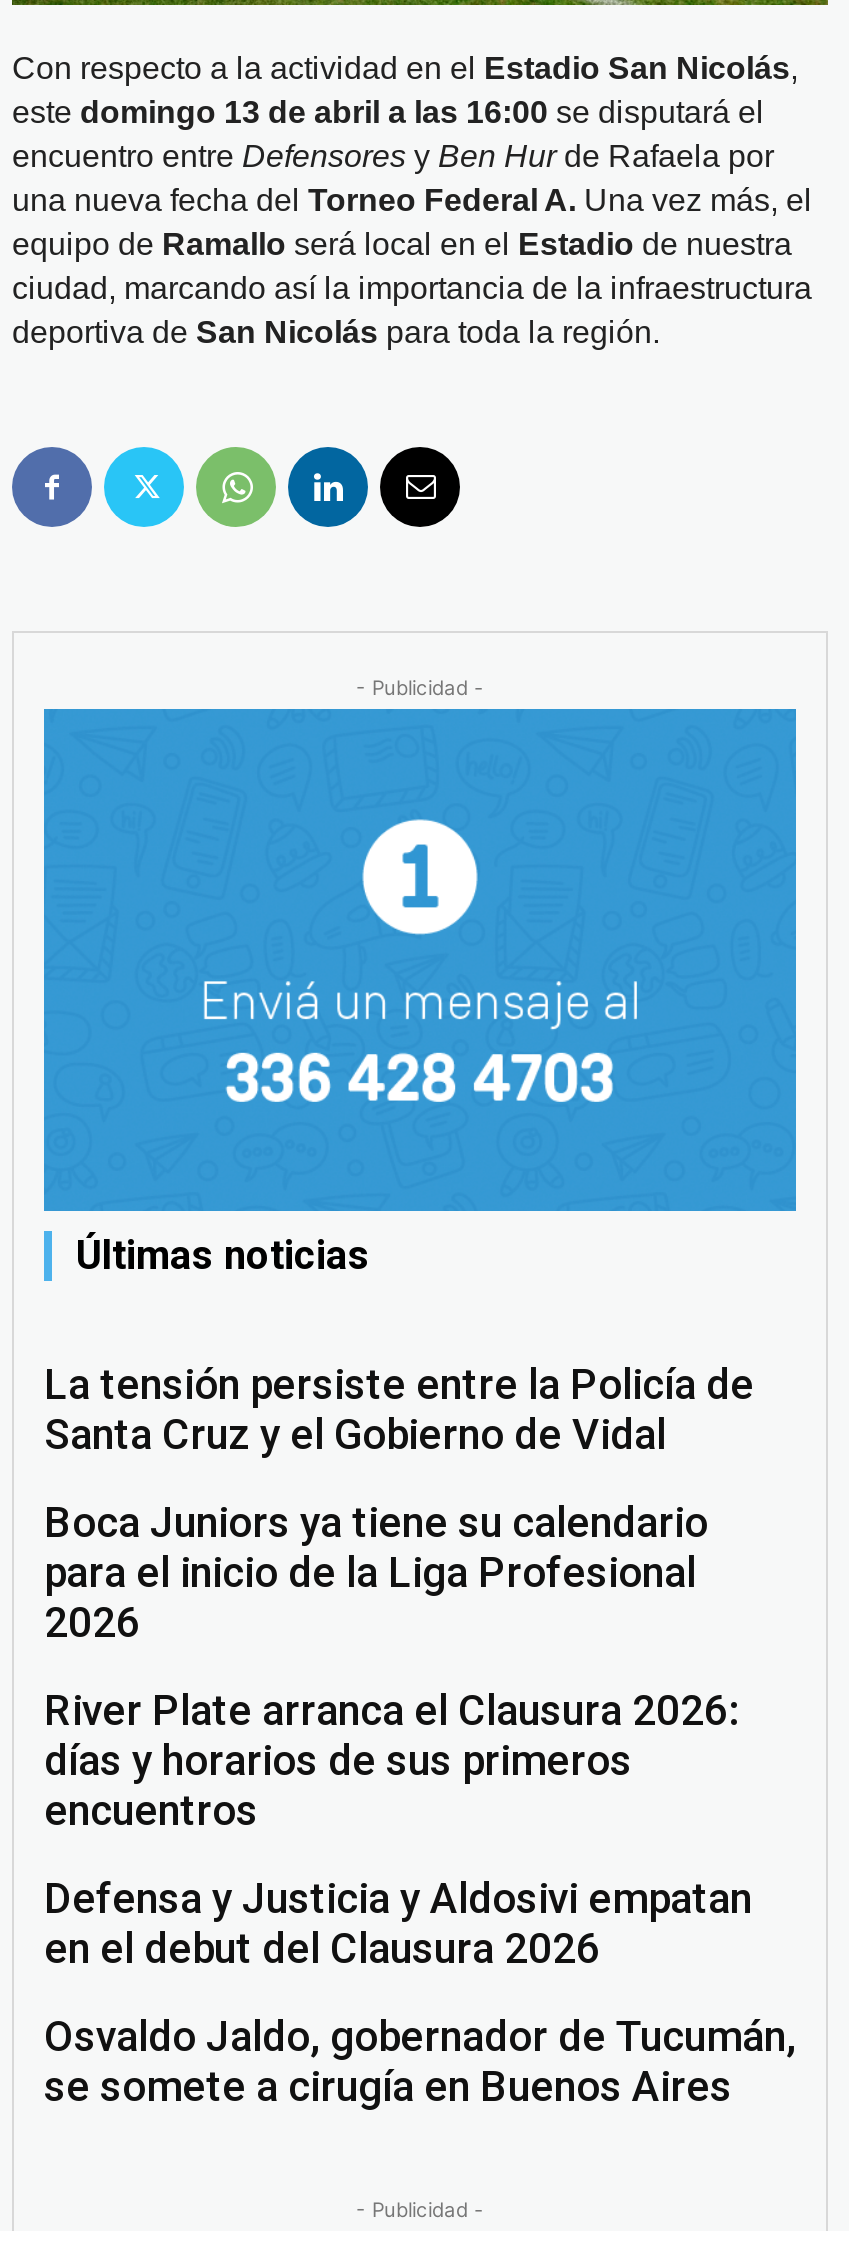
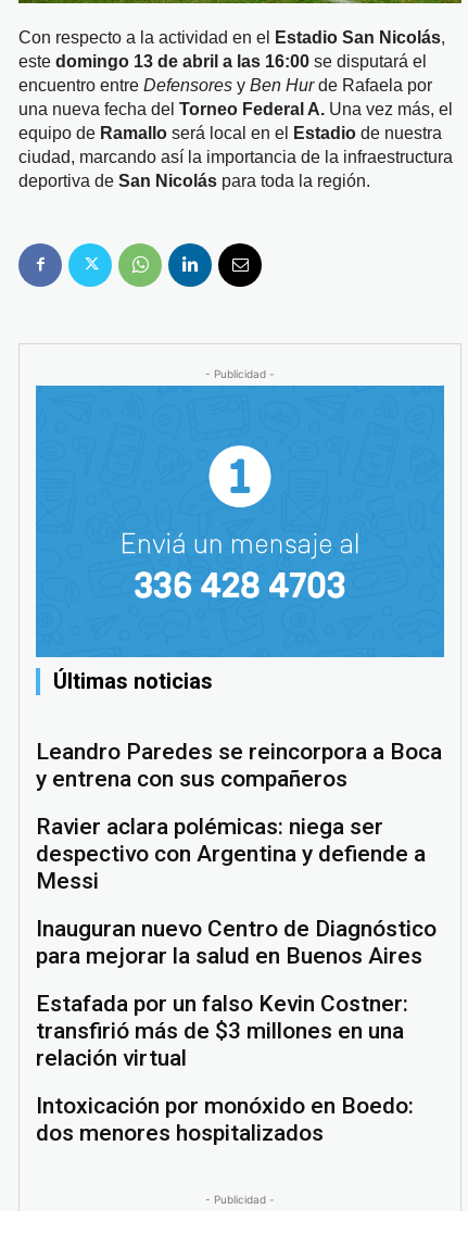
[44,1361,754,1459] La tensión persiste entre la Policía de | Santa Cruz y el Gobierno de Vidal -> [36,739,442,792] Leandro Paredes se reincorpora a Boca | y entrena con sus compañeros
[44,1499,708,1647] Boca Juniors ya tiene su calendario | para el inicio de la Liga Profesional | 2026 -> [36,814,426,894] Ravier aclara polémicas: niega ser | despectivo con Argentina y defiende a | Messi
[44,1687,738,1835] River Plate arranca el Clausura 2026: | días y horarios de sus primeros | encuentros -> [36,916,437,969] Inauguran nuevo Centro de Diagnóstico | para mejorar la salud en Buenos Aires
[44,1875,752,1973] Defensa y Justicia y Aldosivi empatan | en el debut del Clausura 2026 -> [36,991,408,1071] Estafada por un falso Kevin Costner: | transfirió más de $3 millones en una | relación virtual
[44,2013,796,2111] Osvaldo Jaldo, gobernador de Tucumán, | se somete a cirugía en Buenos Aires -> [36,1093,414,1146] Intoxicación por monóxido en Boedo: | dos menores hospitalizados

